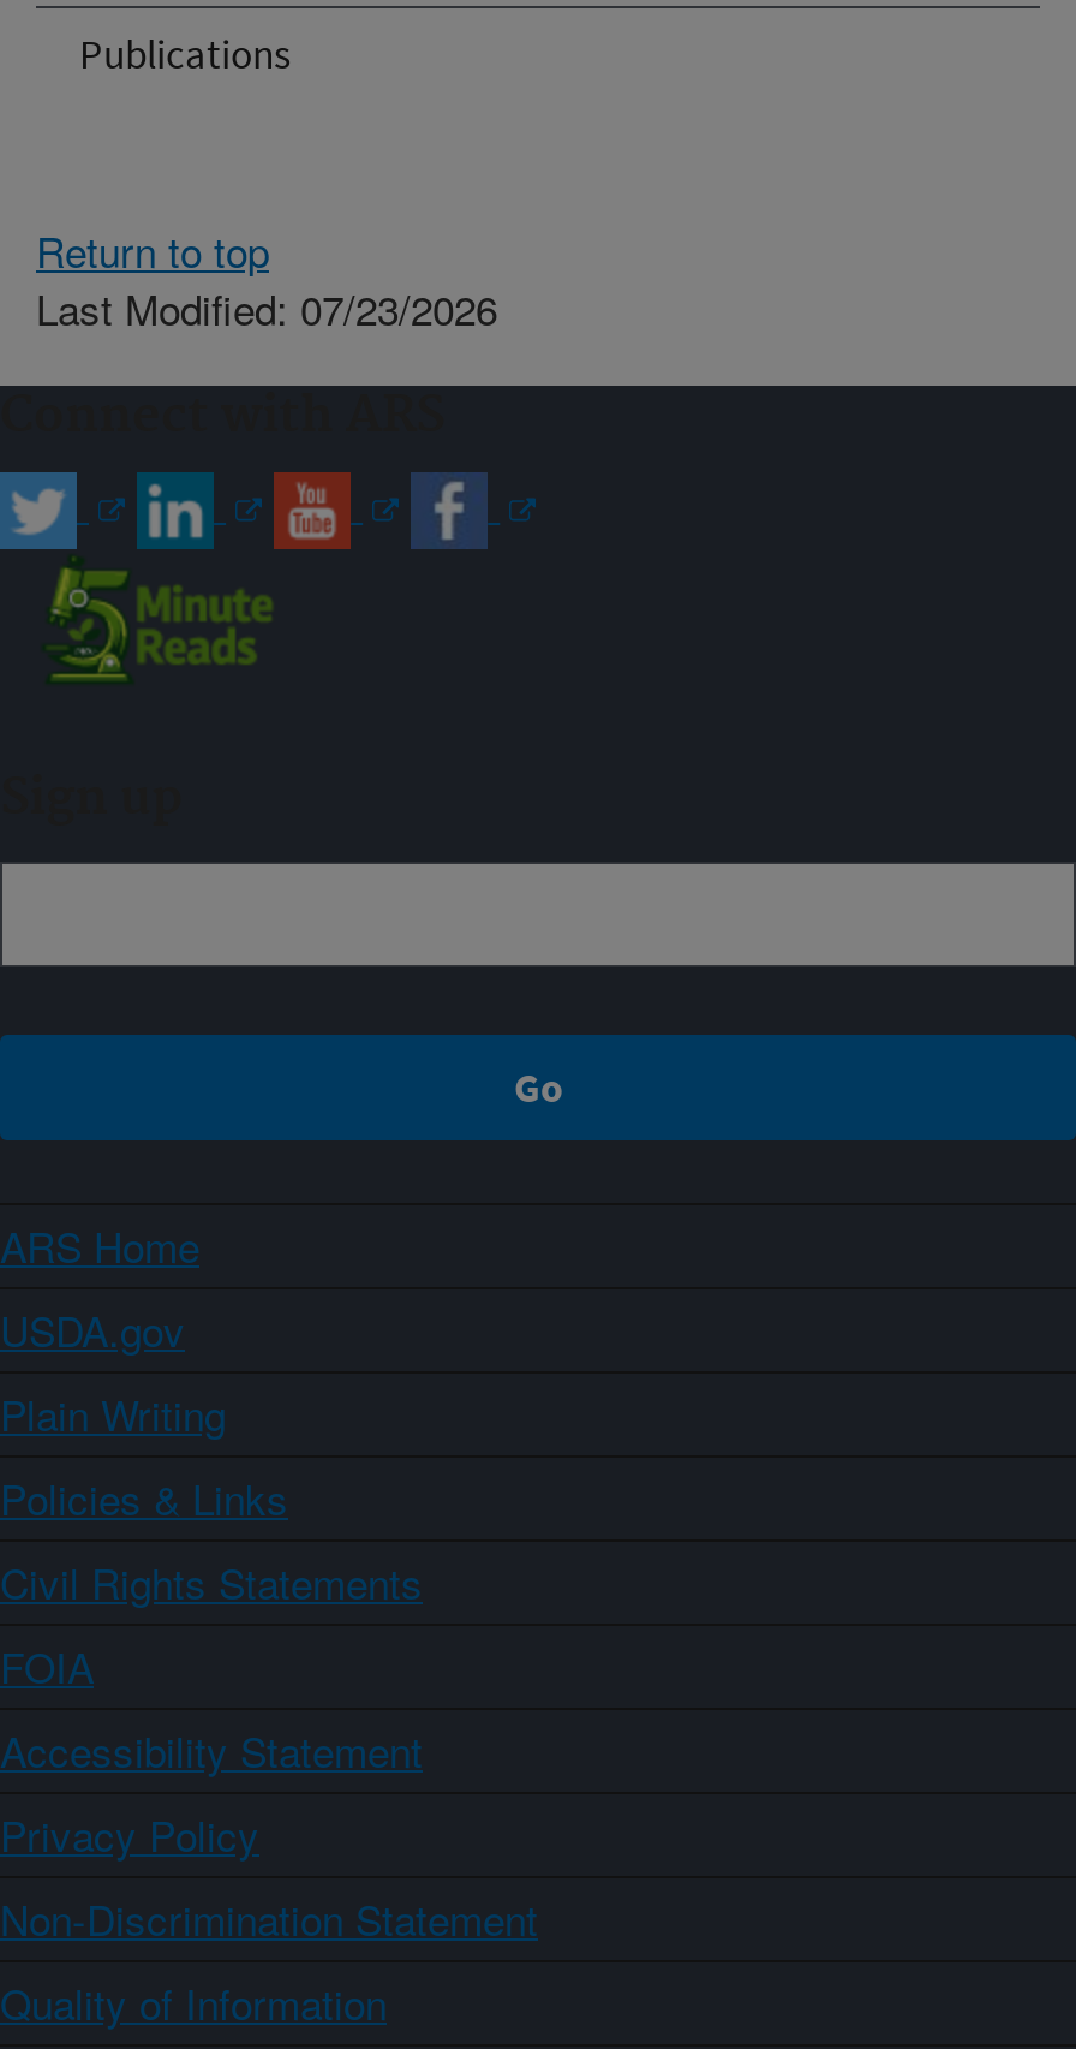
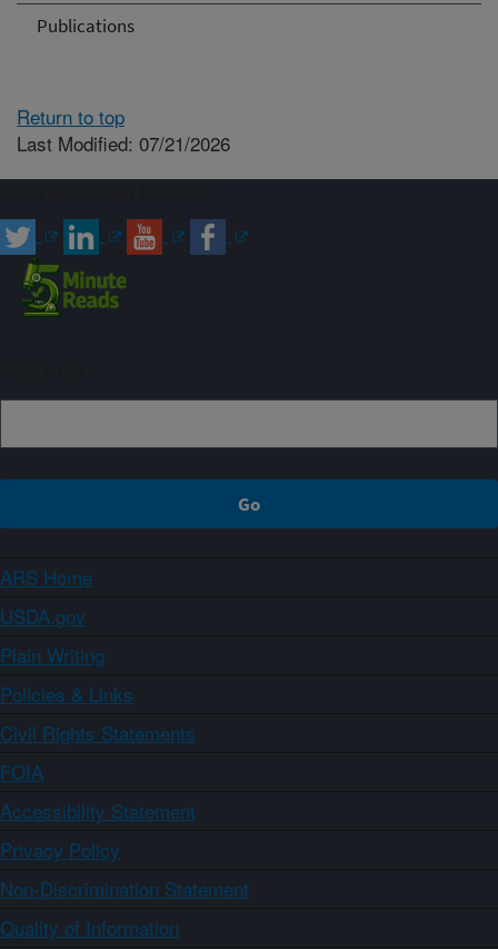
[36,276,497,336] Last Modified: 07/23/2026 -> [17,128,230,156] Last Modified: 07/21/2026

